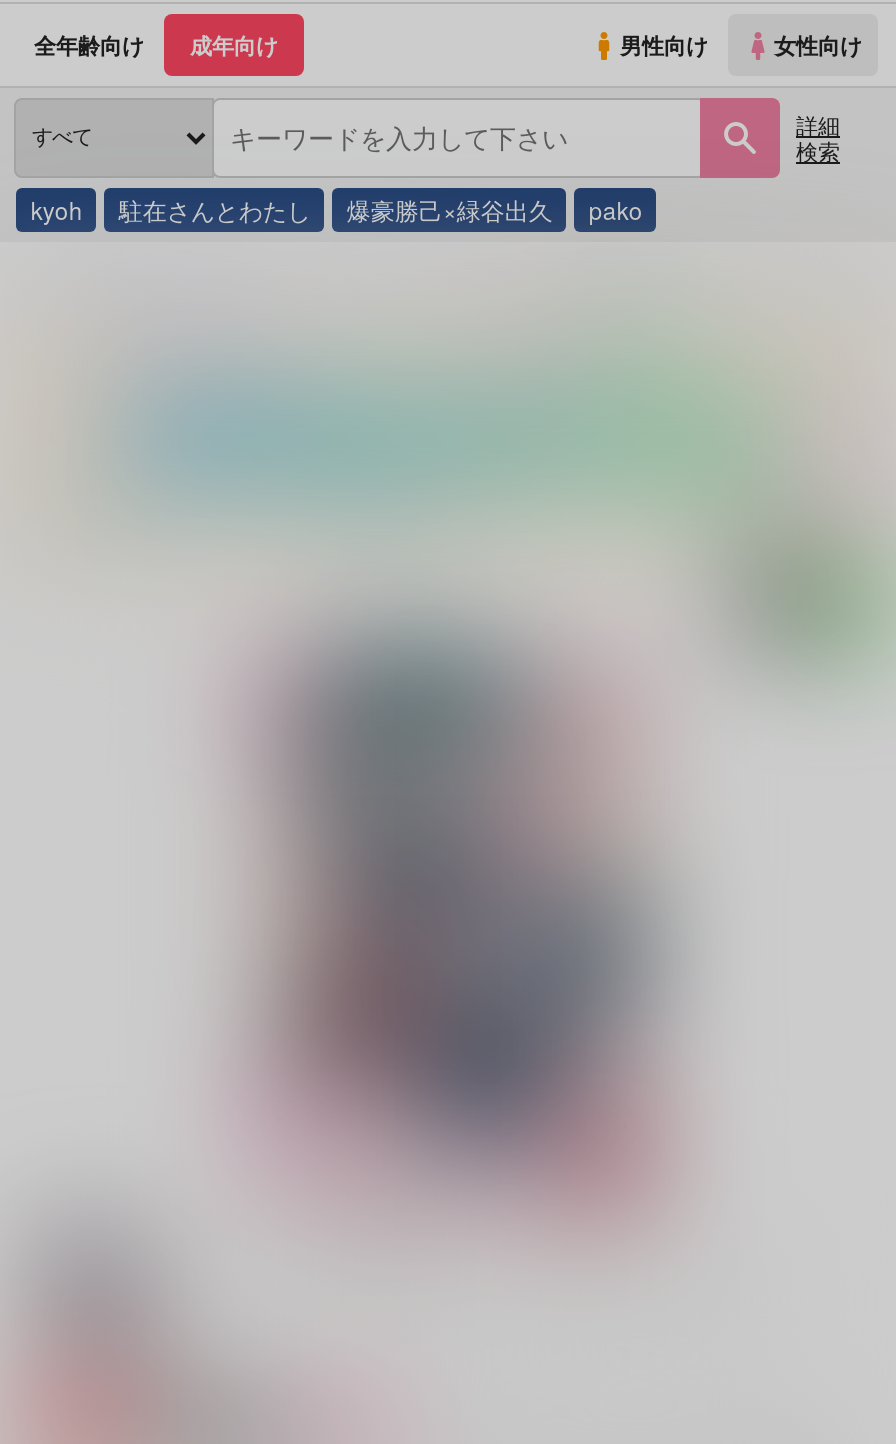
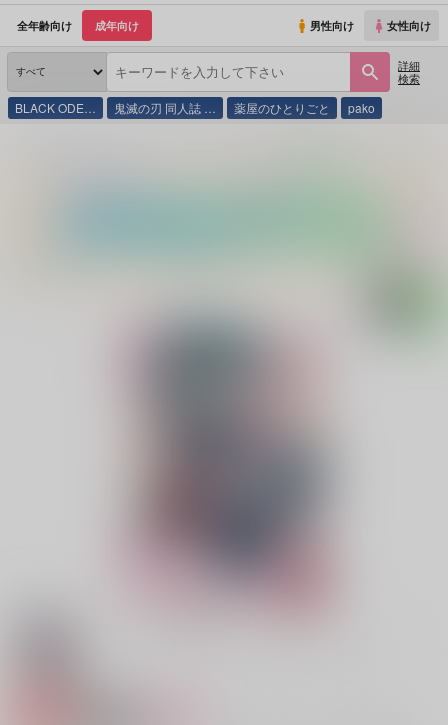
[31,192,553,226] kyoh | 駐在さんとわたし | 爆豪勝己×緑谷出久 -> [15,99,330,116] BLACK ODE… | 鬼滅の刃 同人誌 … | 薬屋のひとりごと

